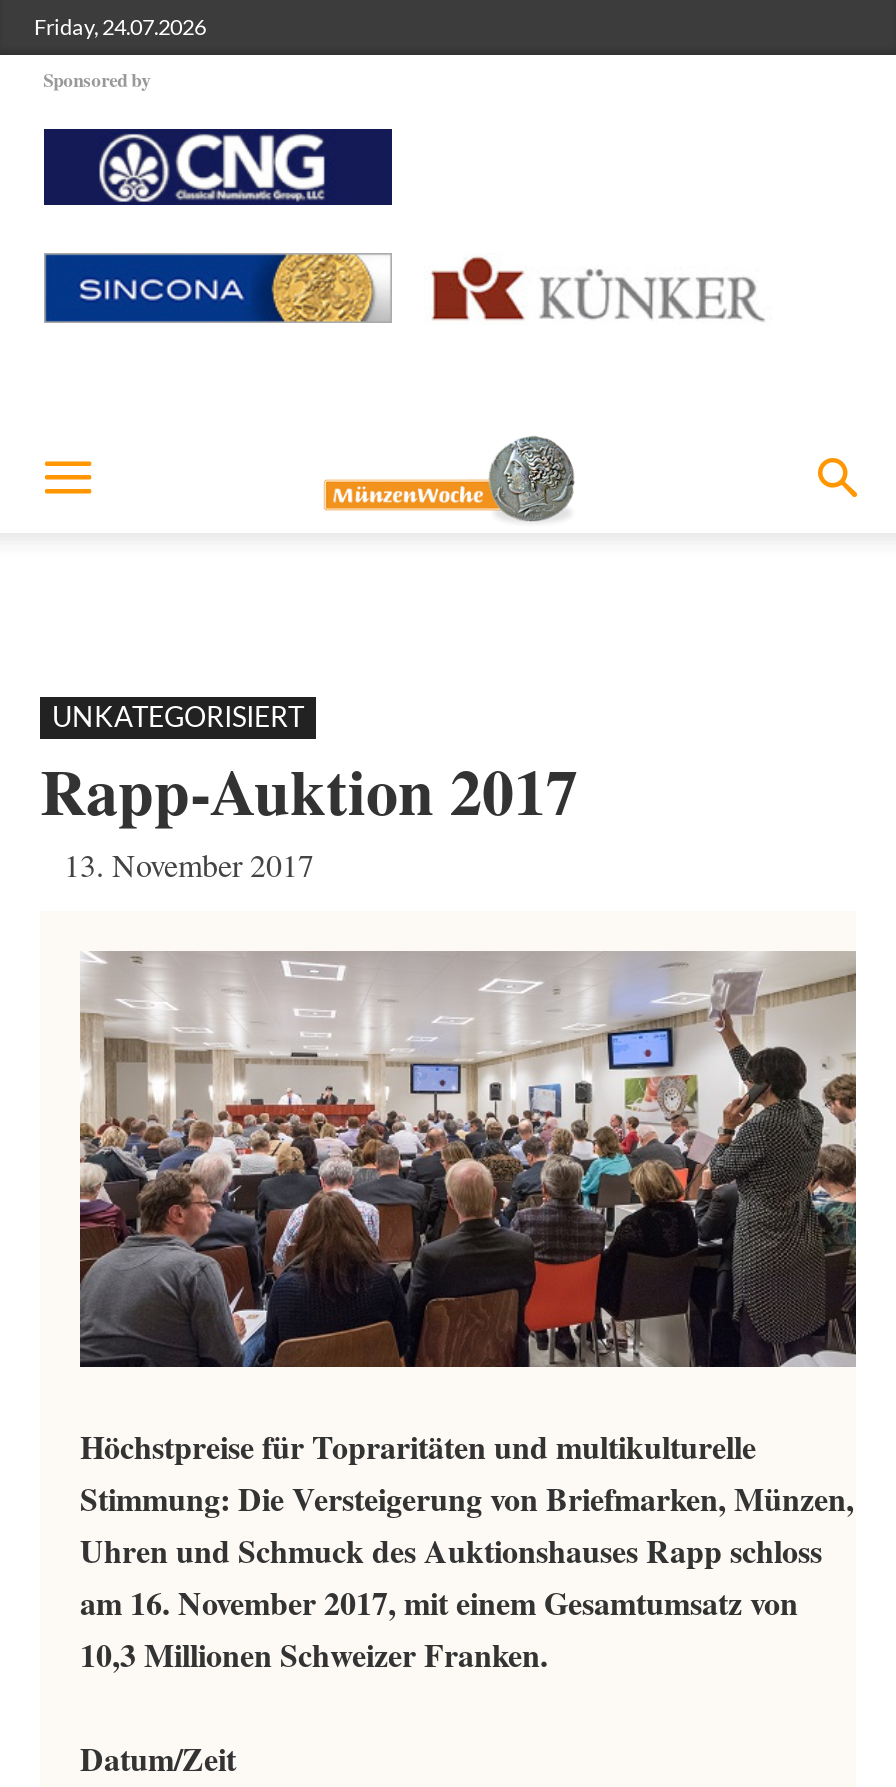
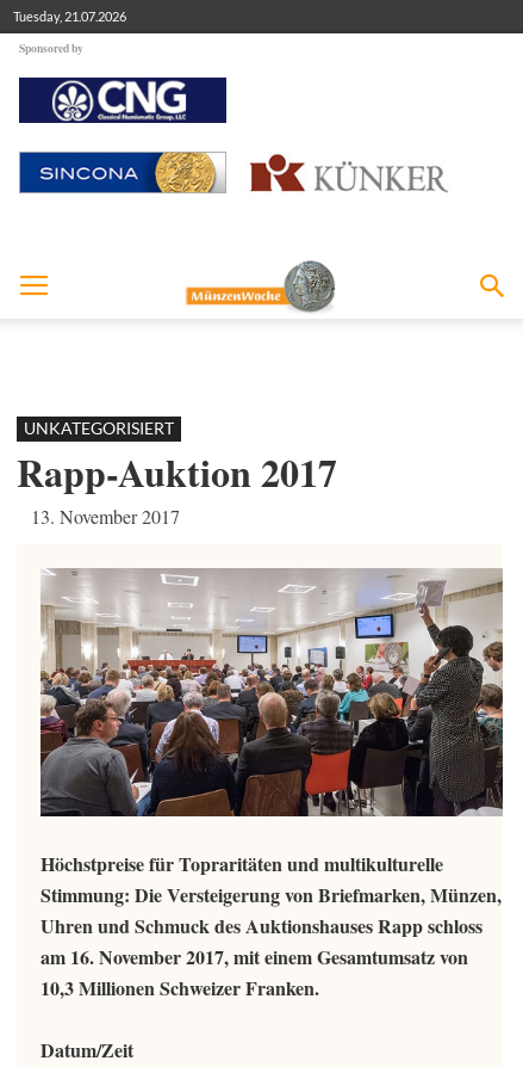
[34,13,206,39] Friday, 24.07.2026 -> [13,8,126,24] Tuesday, 21.07.2026

